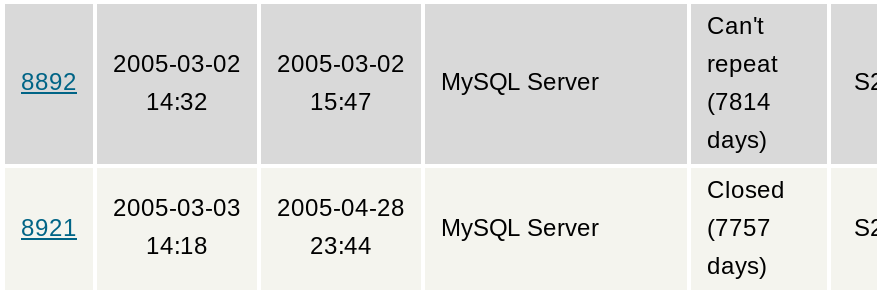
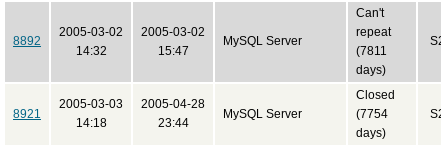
[707,88,771,116] (7814 -> [356,44,387,58] (7811
[707,214,771,242] (7757 -> [356,107,388,121] (7754

